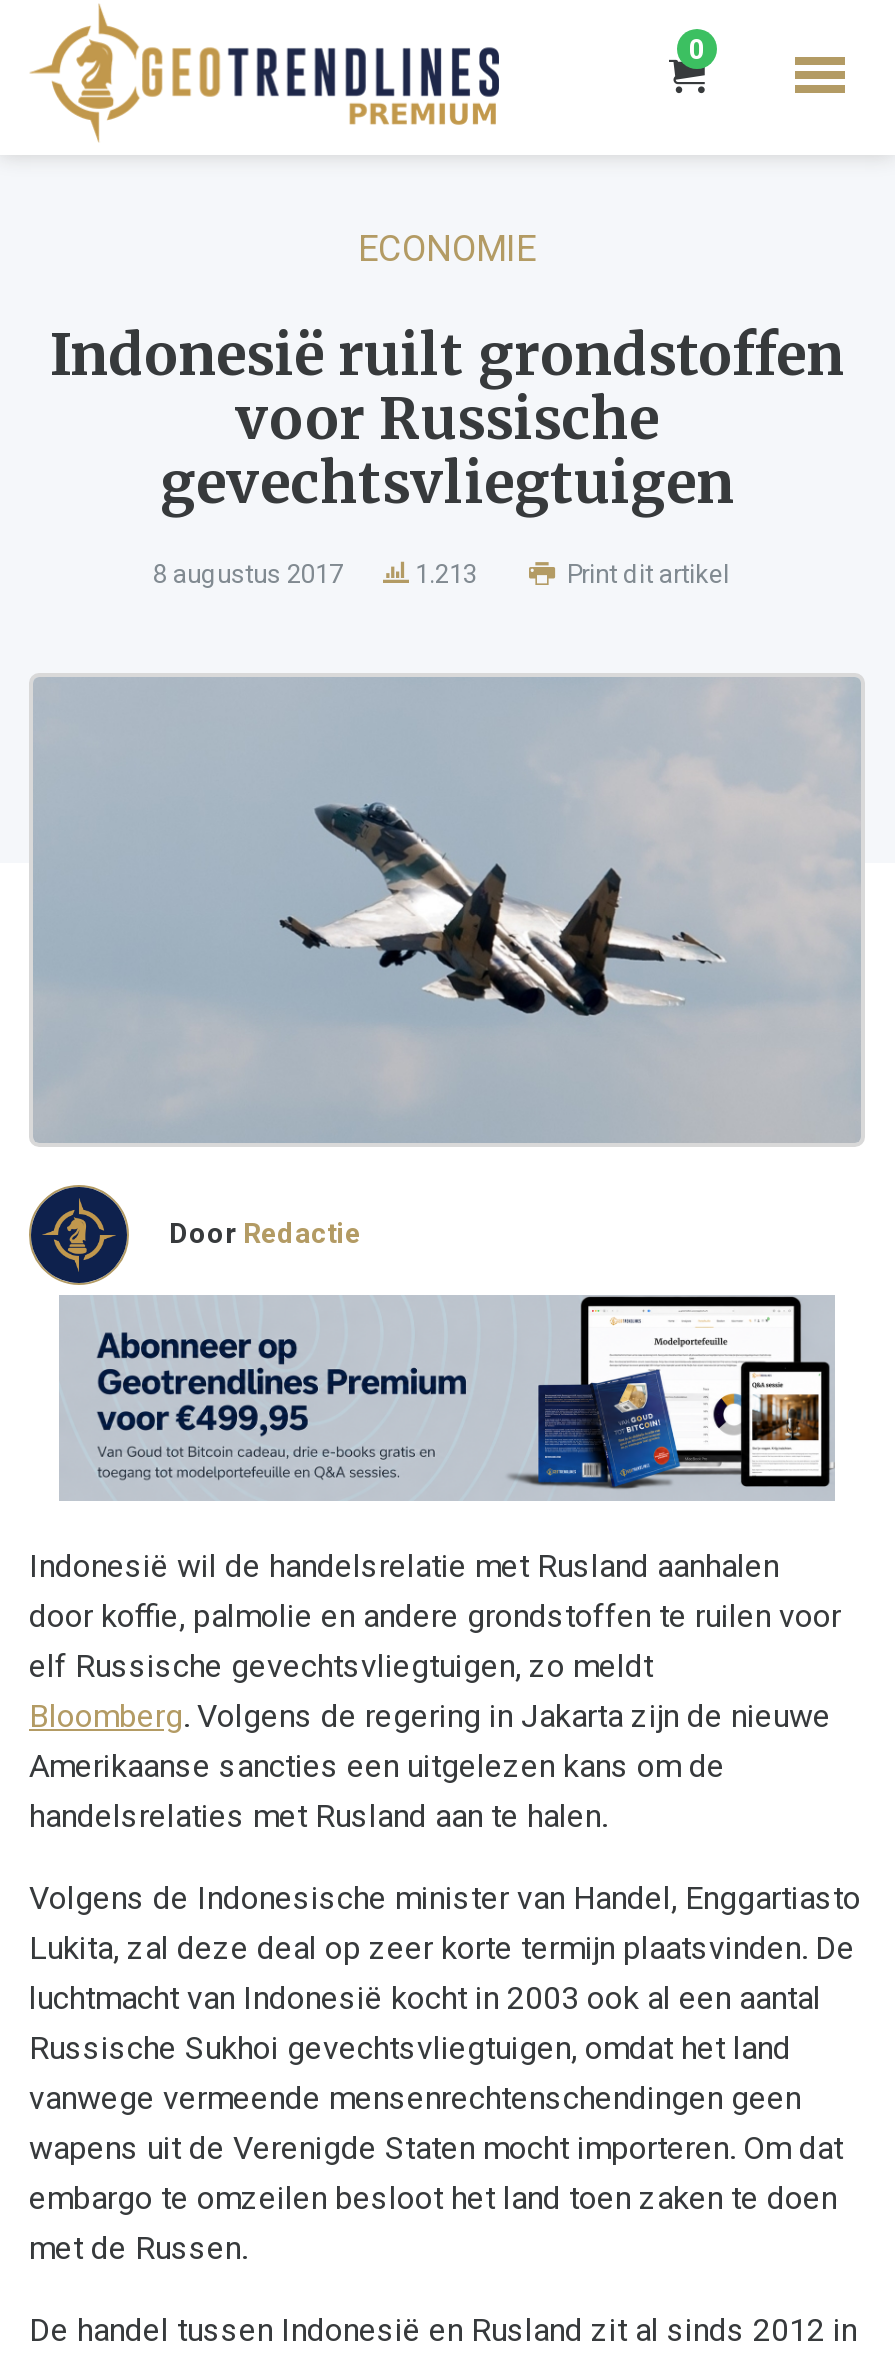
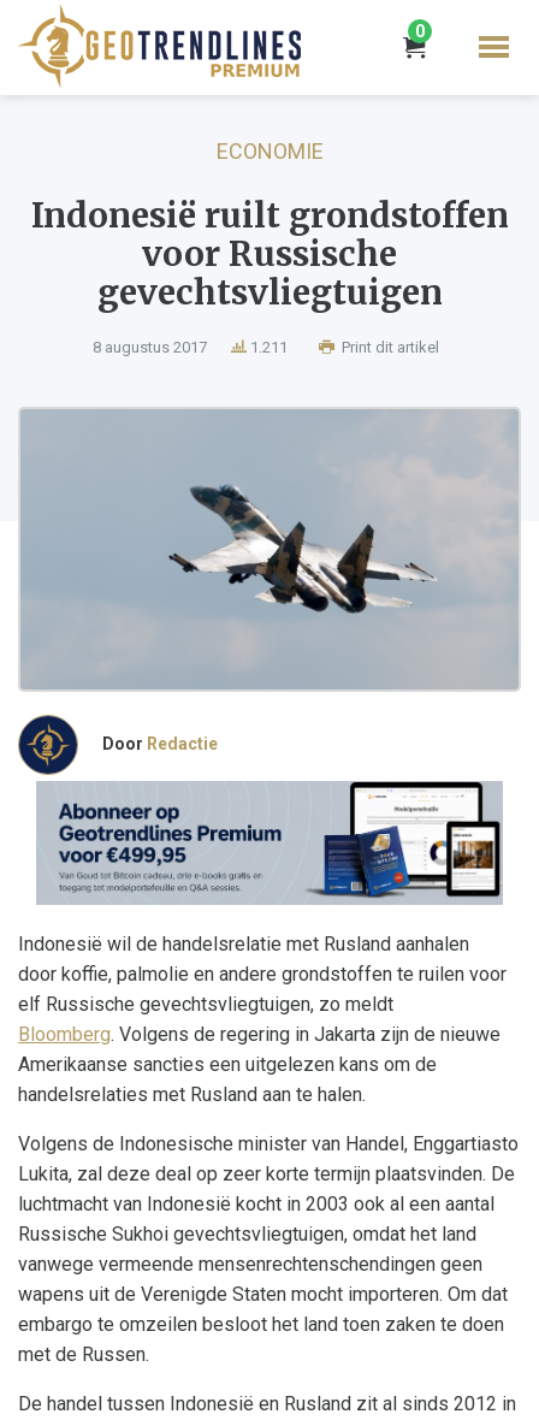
[409,559,477,589] 1.213 -> [247,338,288,356] 1.211

